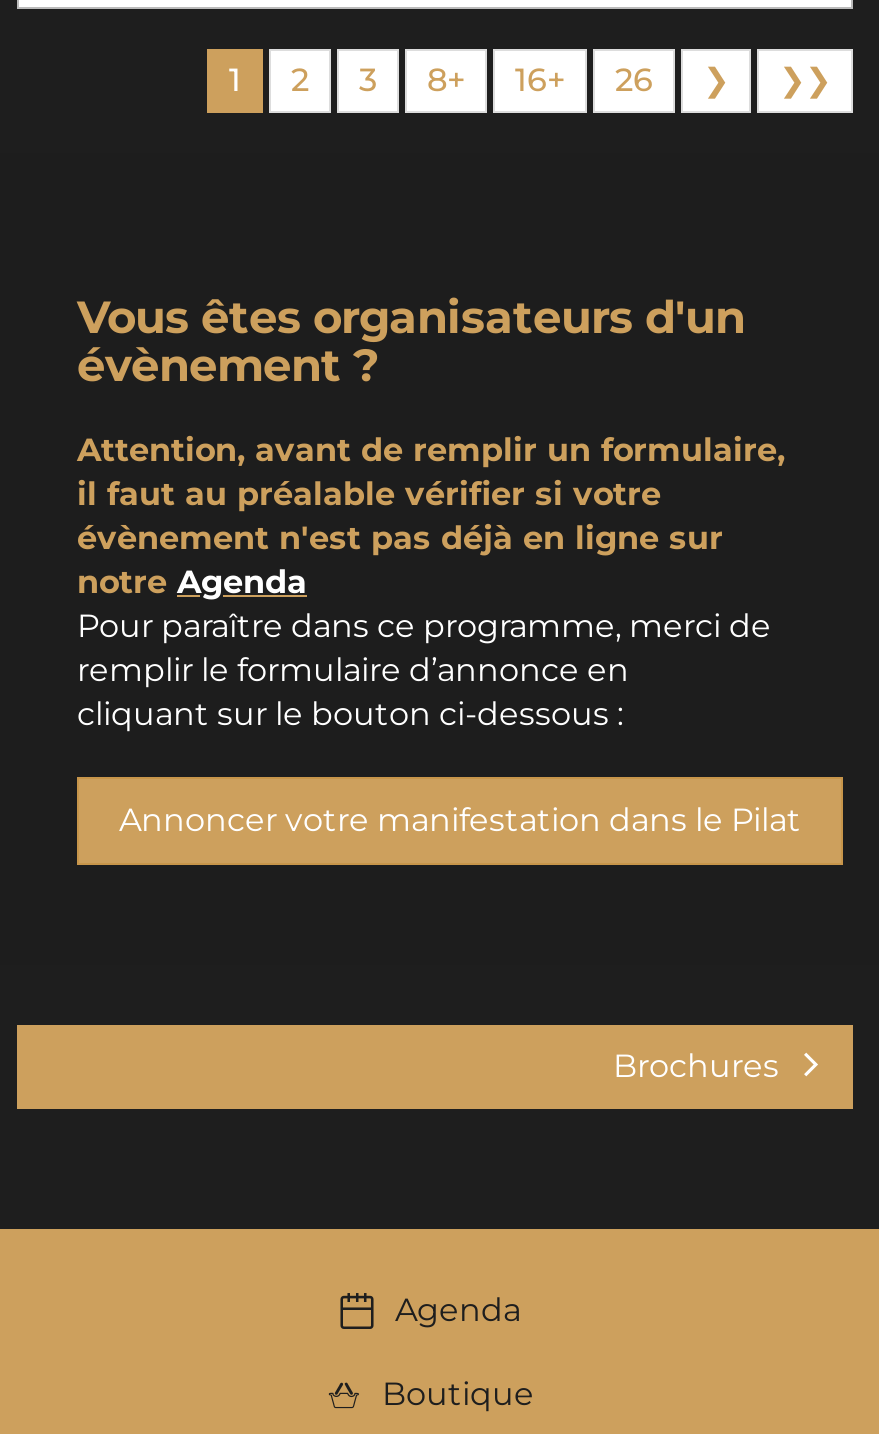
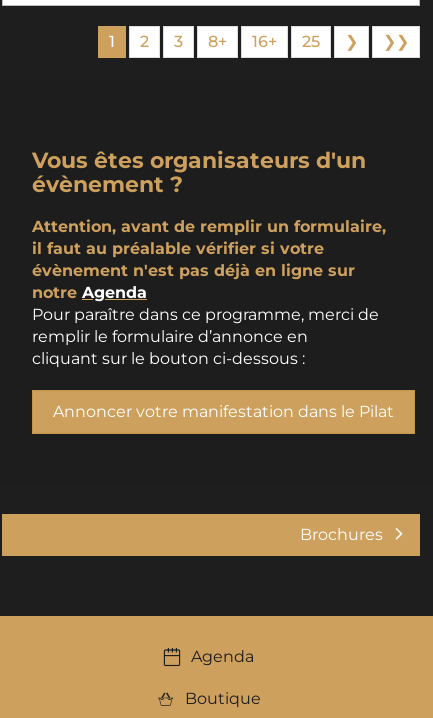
[615,60,653,98] 26 -> [302,31,320,50] 25

